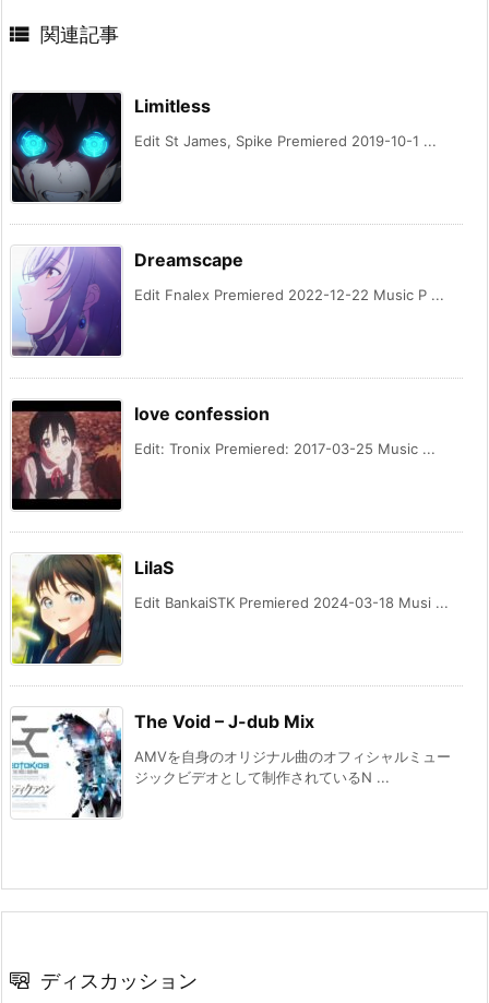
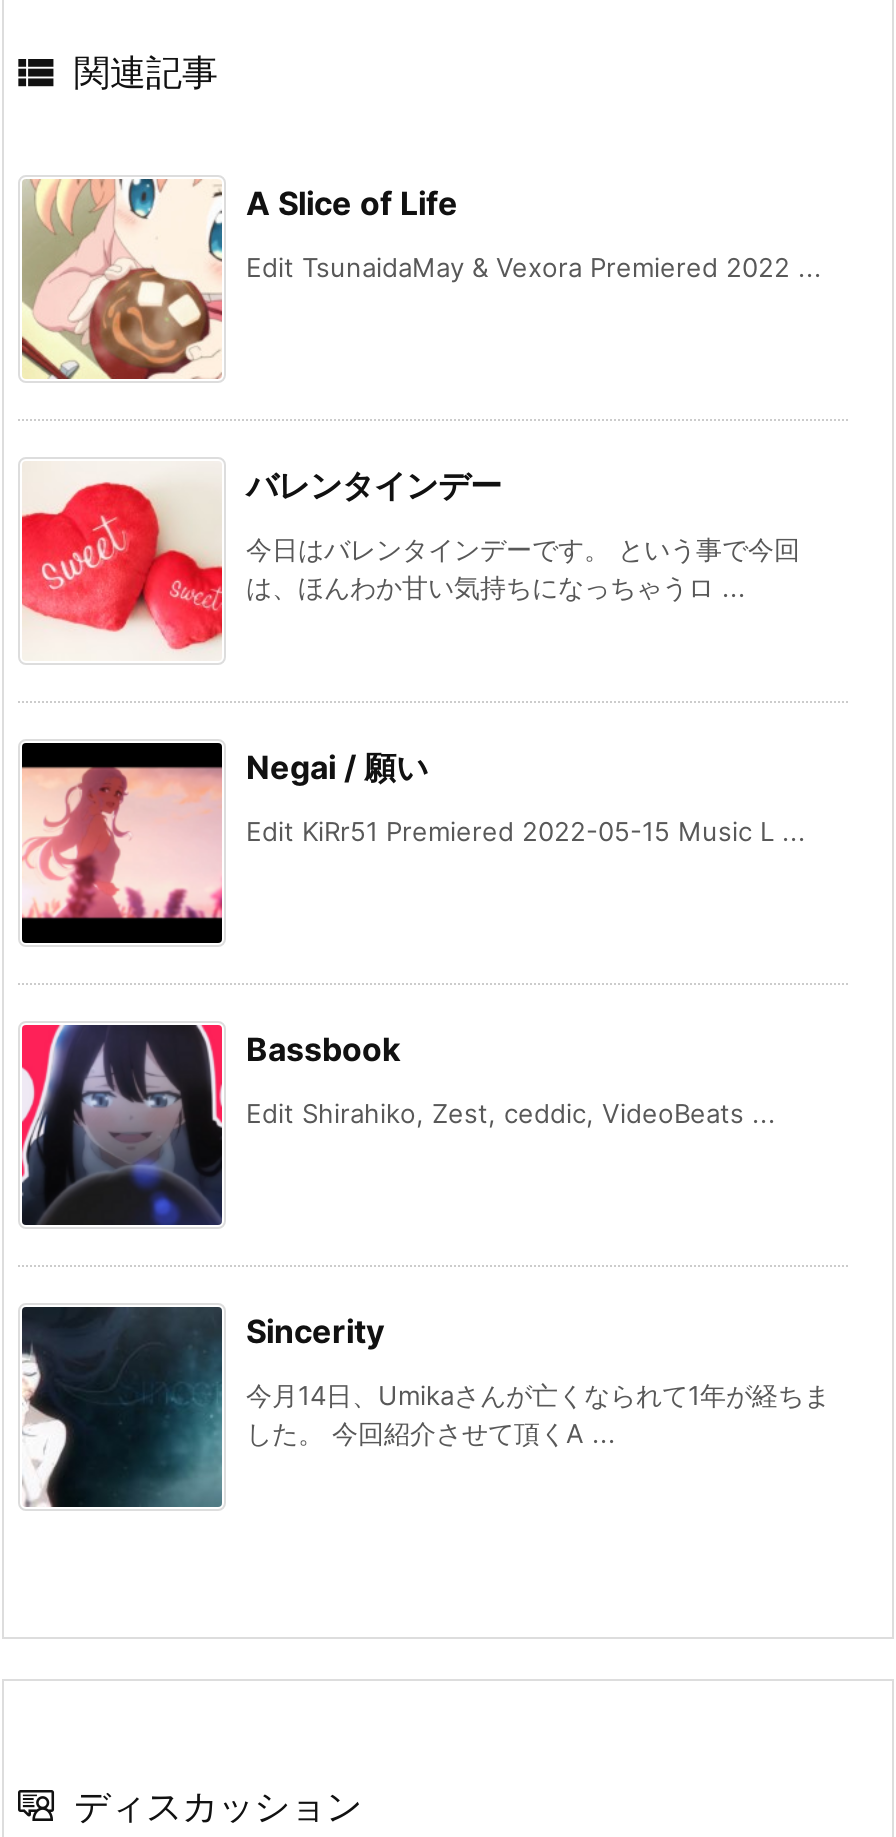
[11,92,211,203] [image] | Limitless -> [20,178,458,380] [image] | A Slice of Life
[134,132,437,150] Edit St James, Spike Premiered 2019-10-1 ... -> [246,252,822,284] Edit TsunaidaMay & Vexora Premiered 2022 ...
[11,246,243,357] [image] | Dreamscape -> [20,462,502,662] [image] | バレンタインデー
[134,286,444,303] Edit Fnalex Premiered 2022-12-22 Music P ... -> [246,534,800,604] 今日はバレンタインデーです。 という事で今回 | は、ほんわか甘い気持ちになっちゃうロ ...
[11,403,270,500] [image] | love confession -> [22,748,428,924] [image] | Negai / 願い
[134,440,436,457] Edit: Tronix Premiered: 2017-03-25 Music ... -> [246,816,806,848] Edit KiRr51 Premiered 2022-05-15 Music L ...
[11,553,174,665] [image] | LilaS -> [20,1022,400,1228] [image] | Bassbook
[134,594,449,611] Edit BankaiSTK Premiered 2024-03-18 Musi ... -> [246,1098,776,1130] Edit Shirahiko, Zest, ceddic, VideoBeats ...
[11,707,314,819] [image] | The Void – J-dub Mix -> [20,1304,384,1510] [image] | Sincerity
[134,748,451,786] AMVを自身のオリジナル曲のオフィシャルミュー | ジックビデオとして制作されているN ... -> [246,1380,830,1450] 今月14日、Umikaさんが亡くなられて1年が経ちま | した。 今回紹介させて頂くA ...

